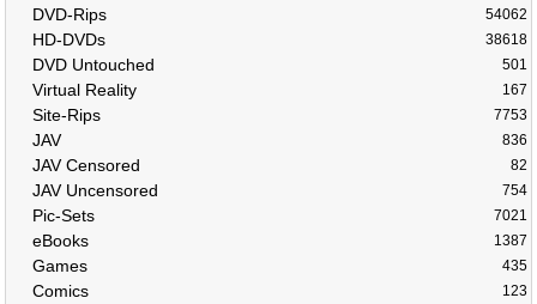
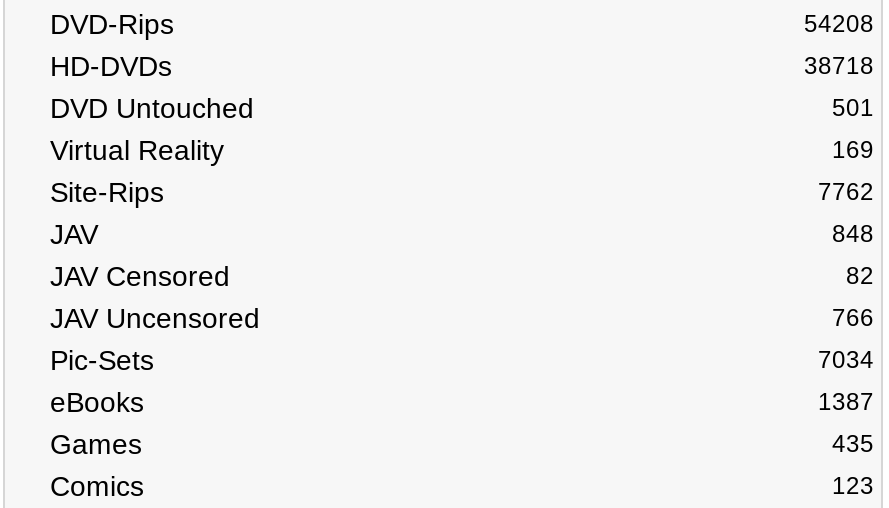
[485,6,527,23] 54062 -> [804,10,874,38] 54208
[485,31,527,48] 38618 -> [804,52,874,80] 38718
[502,81,527,98] 167 -> [832,136,874,164] 169
[493,106,527,123] 7753 -> [818,178,874,206] 7762
[502,131,527,148] 836 -> [832,220,874,248] 848
[502,182,527,198] 754 -> [832,304,874,332] 766
[493,207,527,224] 7021 -> [818,346,874,374] 7034

